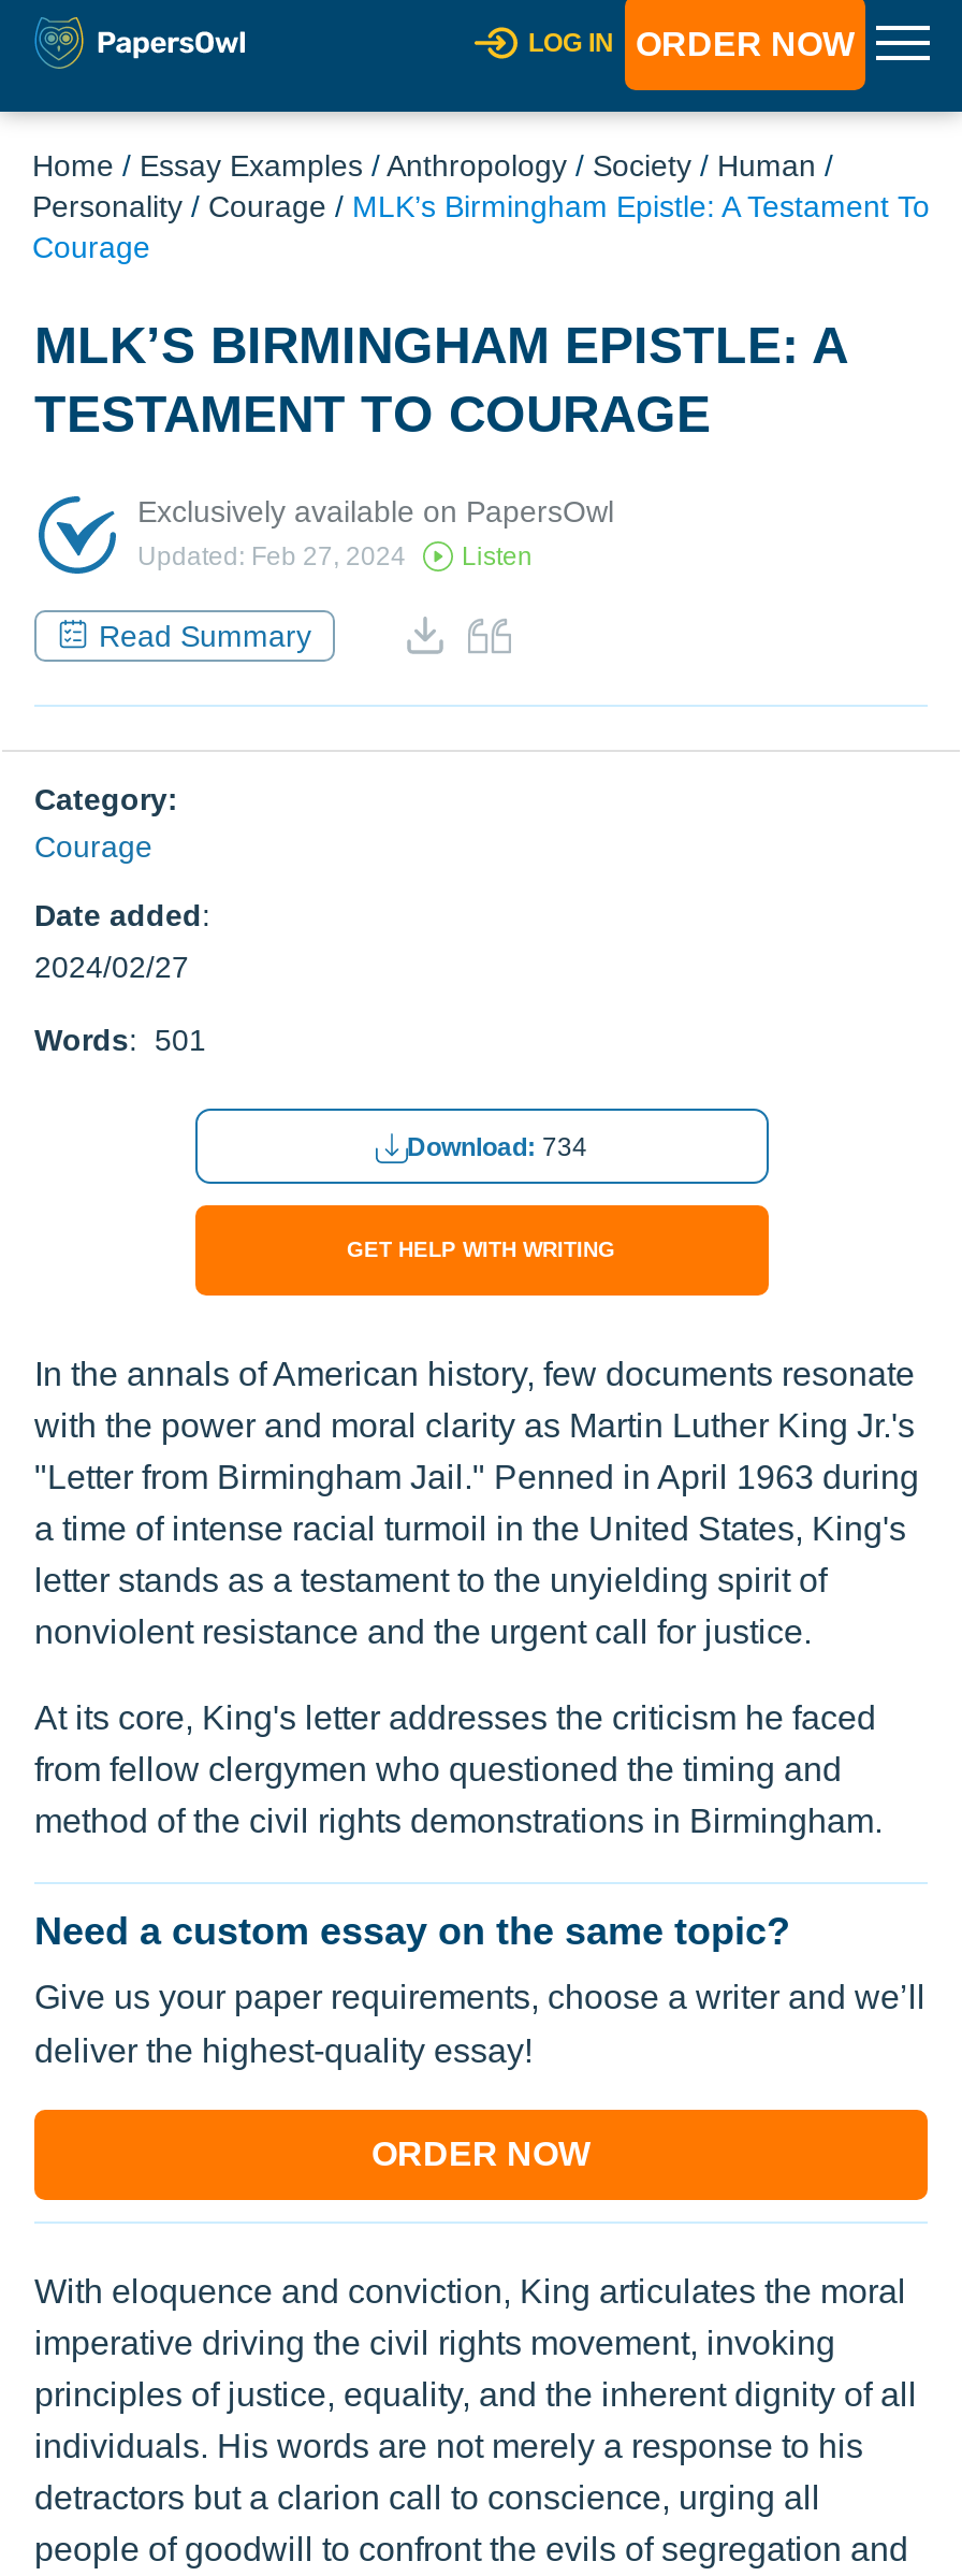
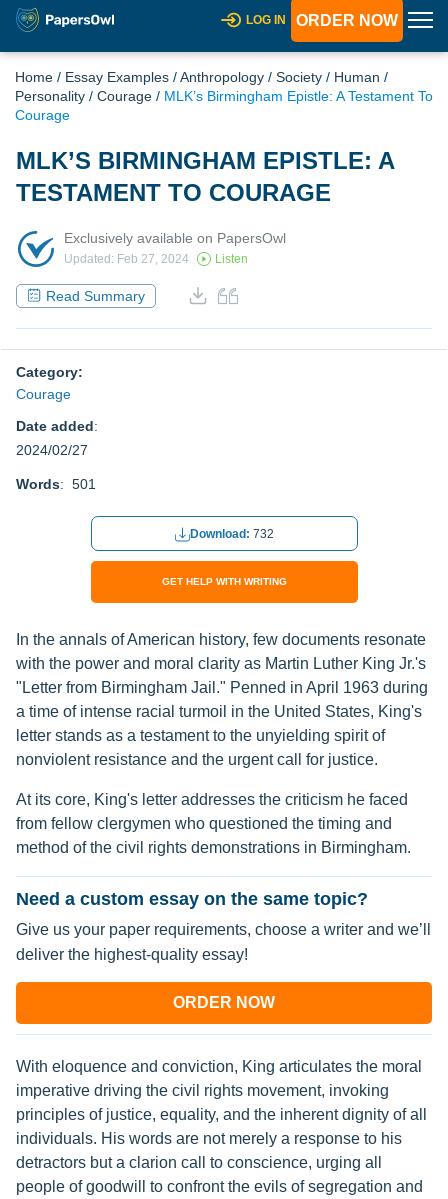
[407,1133,587,1163] Download: 734 -> [189,527,273,541] Download: 732

